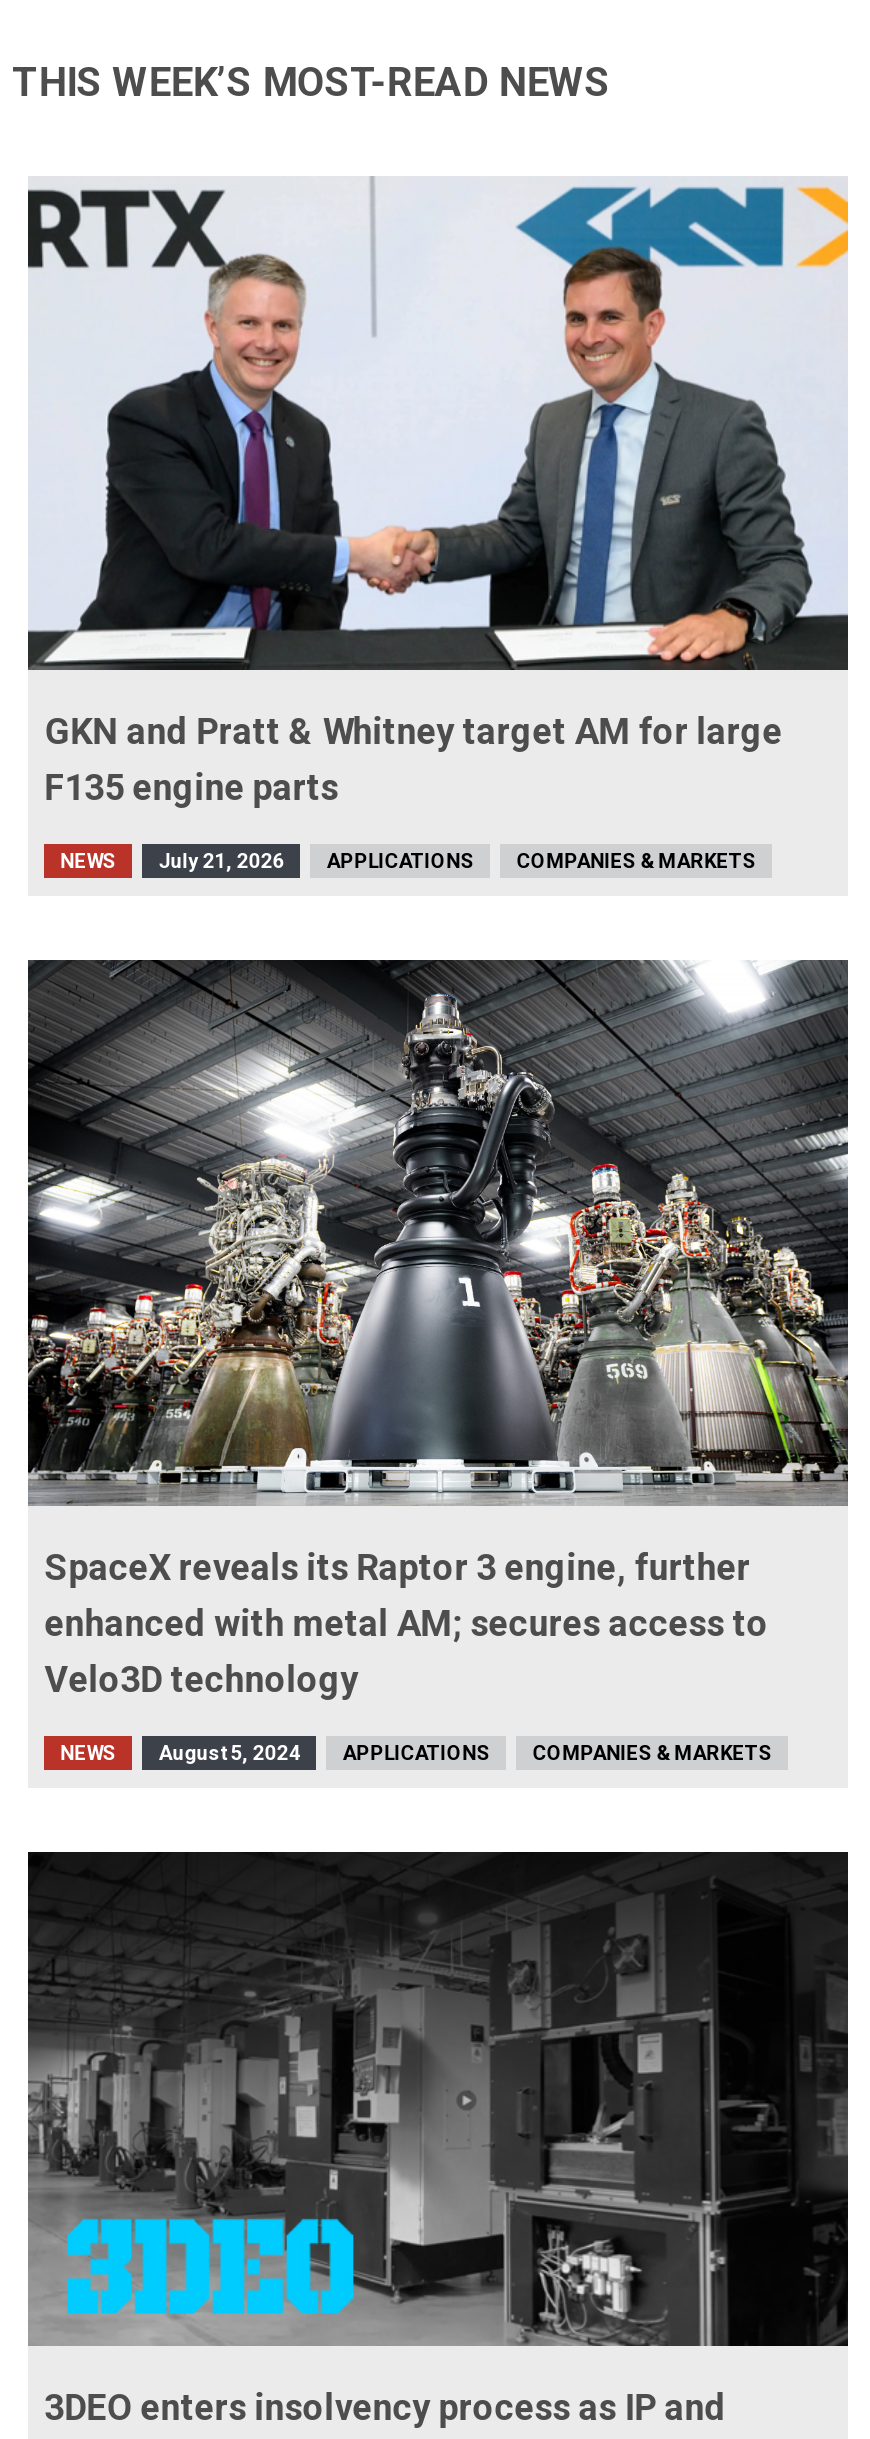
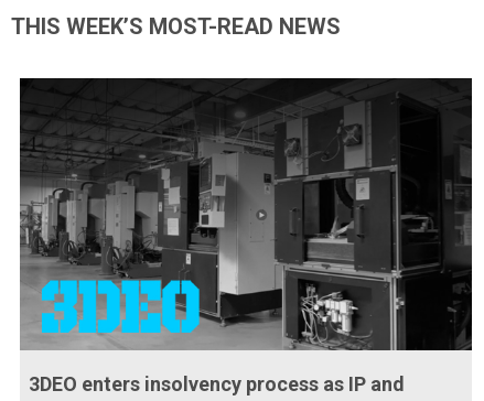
[28,176,850,872] [image] | GKN and Pratt & Whitney target AM for large | F135 engine parts | APPLICATIONS | COMPANIES & MARKETS | NEWS | July 21, 2026 -> none
[26,958,850,1765] [image] | SpaceX reveals its Raptor 3 engine, further | enhanced with metal AM; secures access to | Velo3D technology | APPLICATIONS | COMPANIES & MARKETS | NEWS | August 5, 2024 -> none

